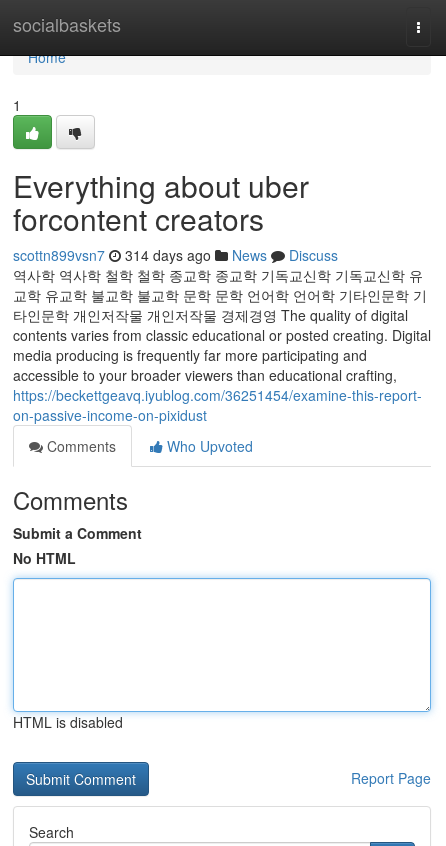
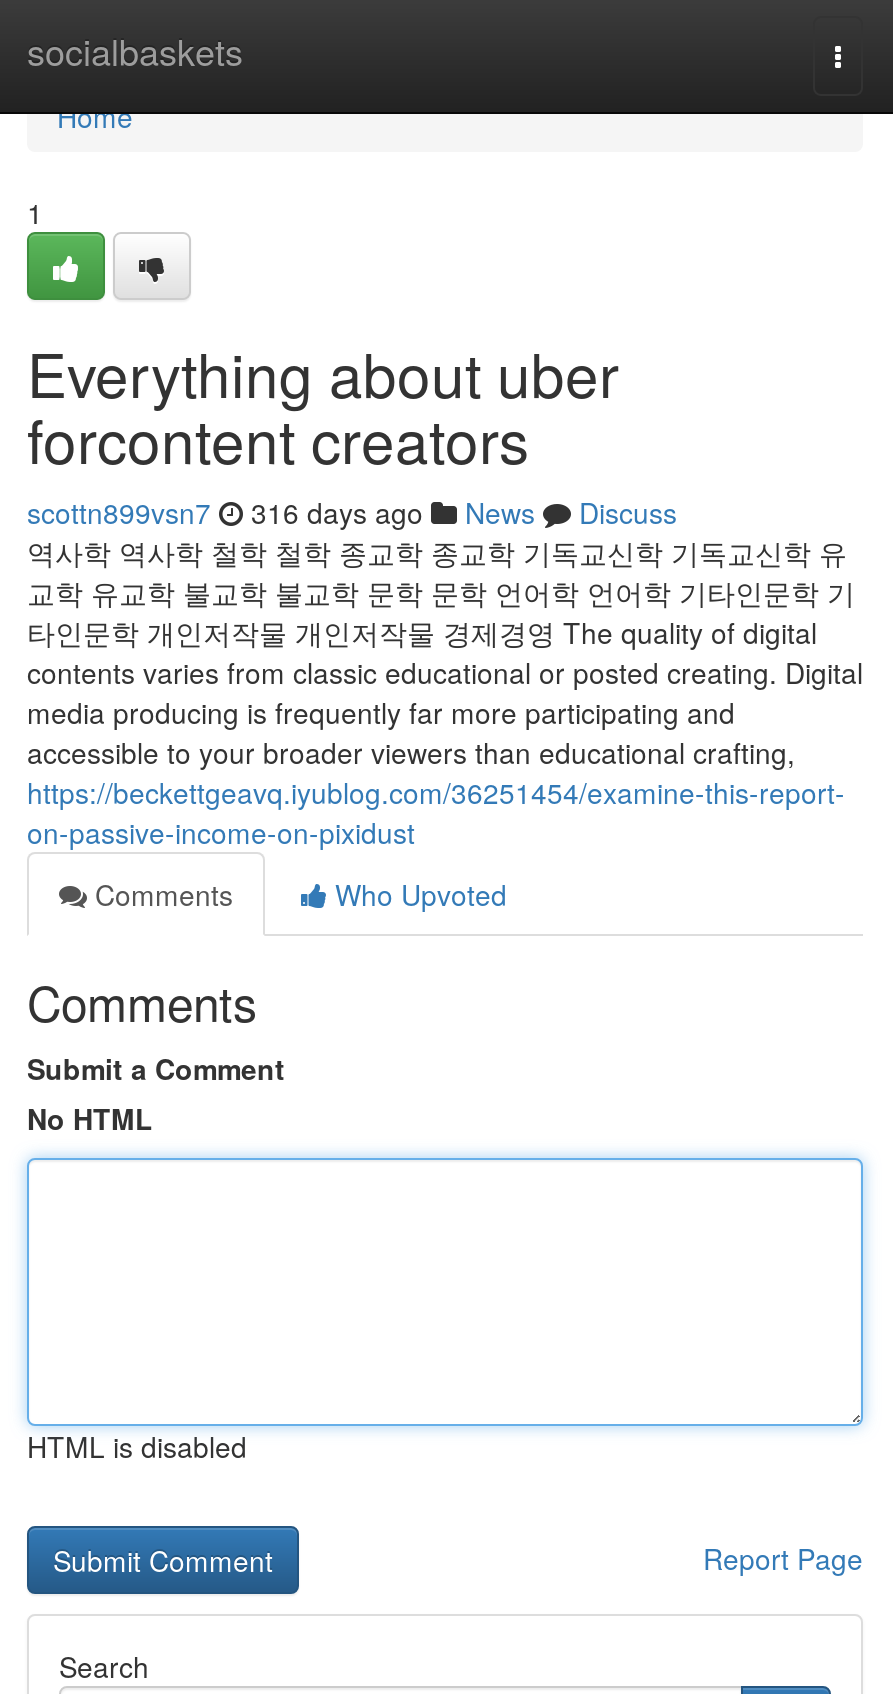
[13,245,338,265] scottn899vsn7 314 days ago News Discuss -> [27,492,677,532] scottn899vsn7 316 days ago News Discuss

